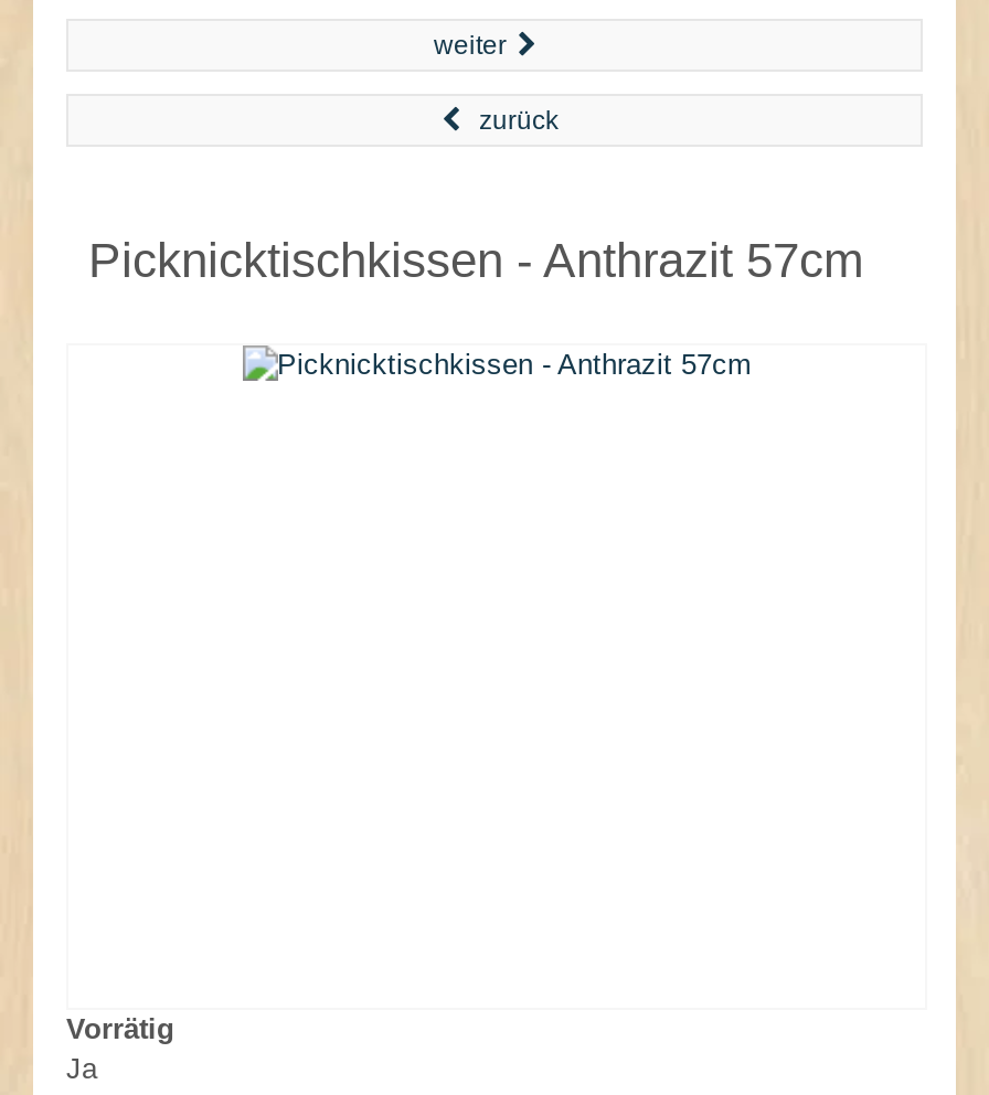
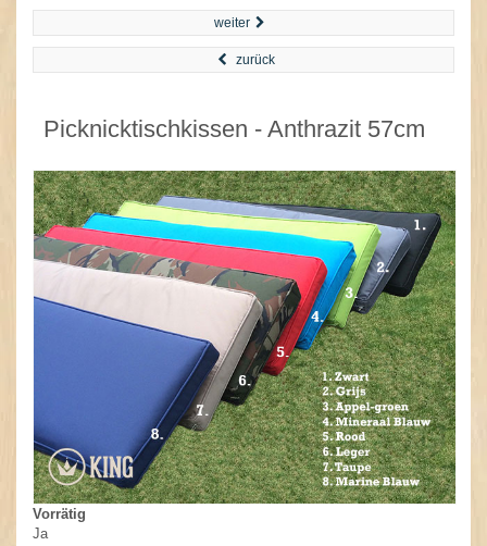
none -> [33,170,457,505] [image]

